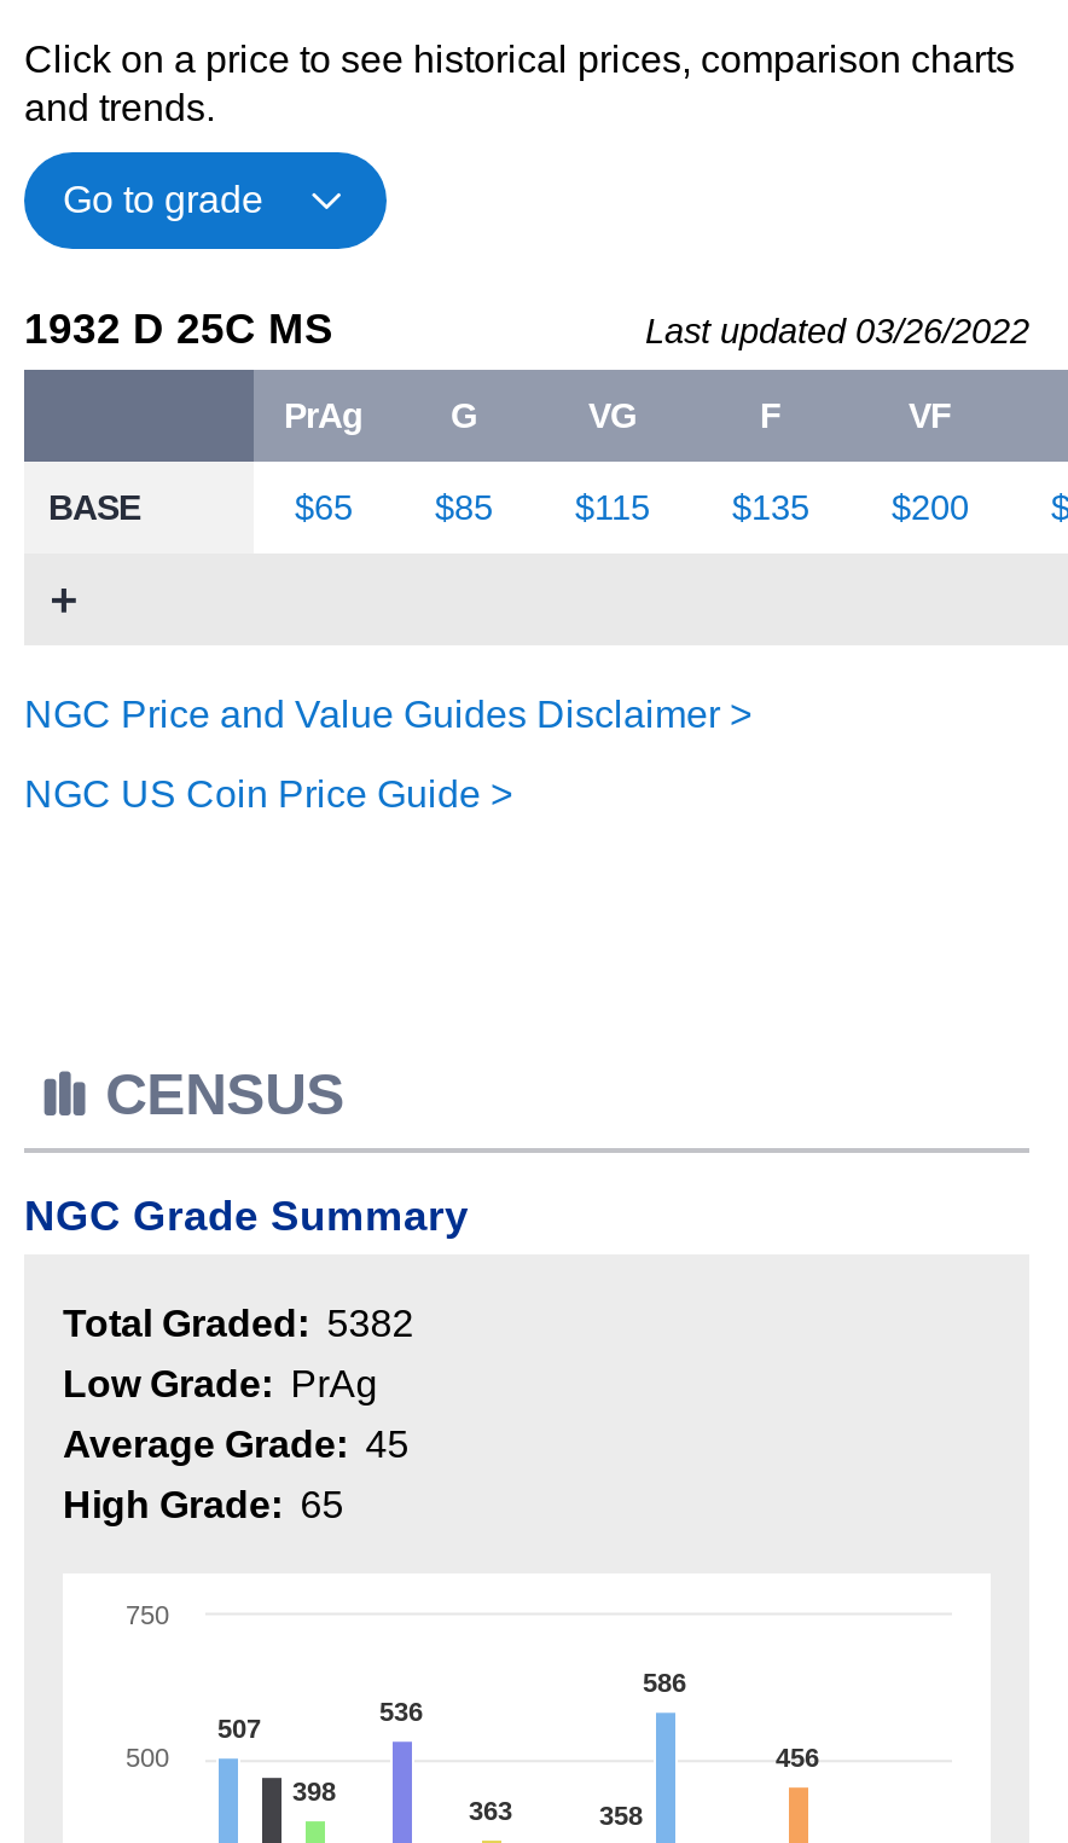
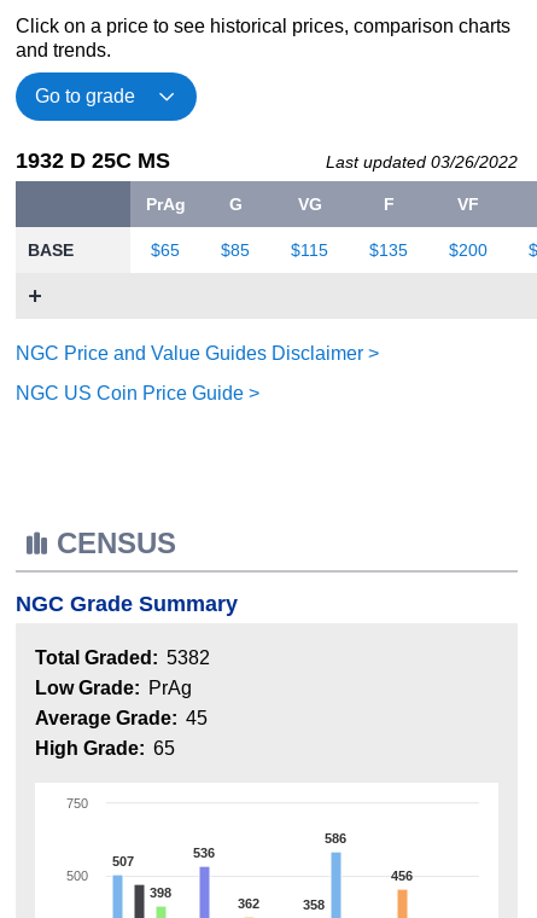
[469,1795,512,1825] 363 -> [238,896,260,910] 362

